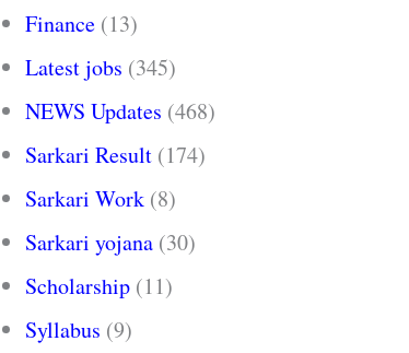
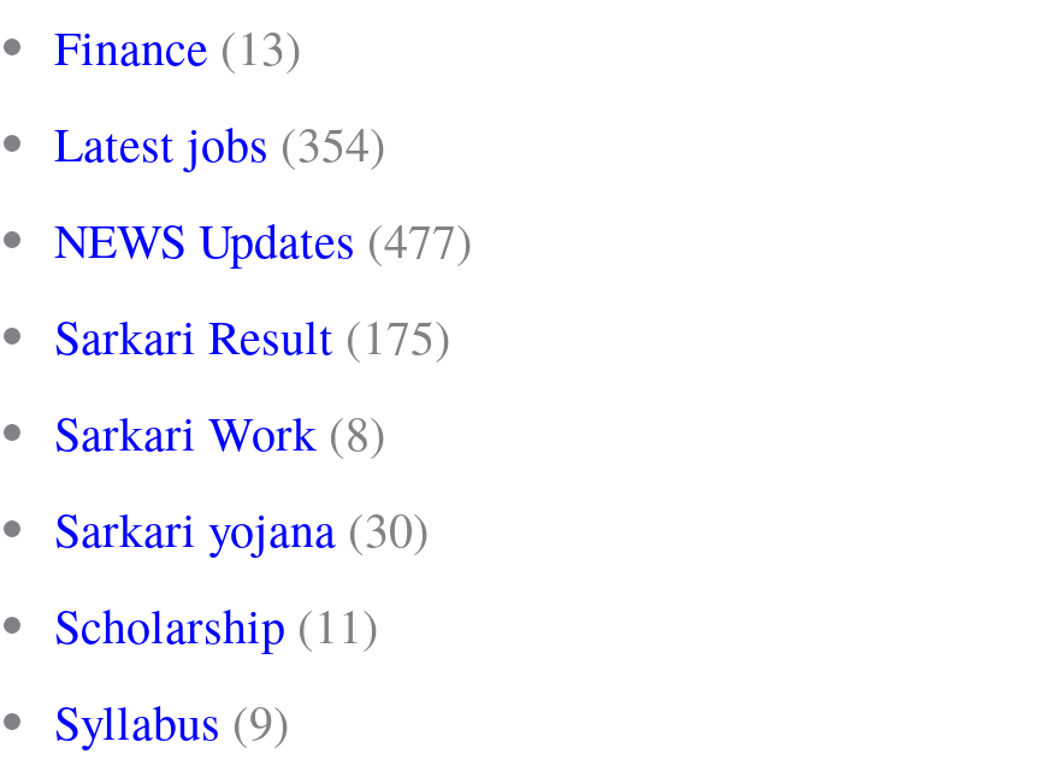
[25,53,176,82] Latest jobs (345) -> [54,112,386,177] Latest jobs (354)
[25,97,215,126] NEWS Updates (468) -> [54,208,473,273] NEWS Updates (477)
[25,140,206,170] Sarkari Result (174) -> [54,305,451,370] Sarkari Result (175)

